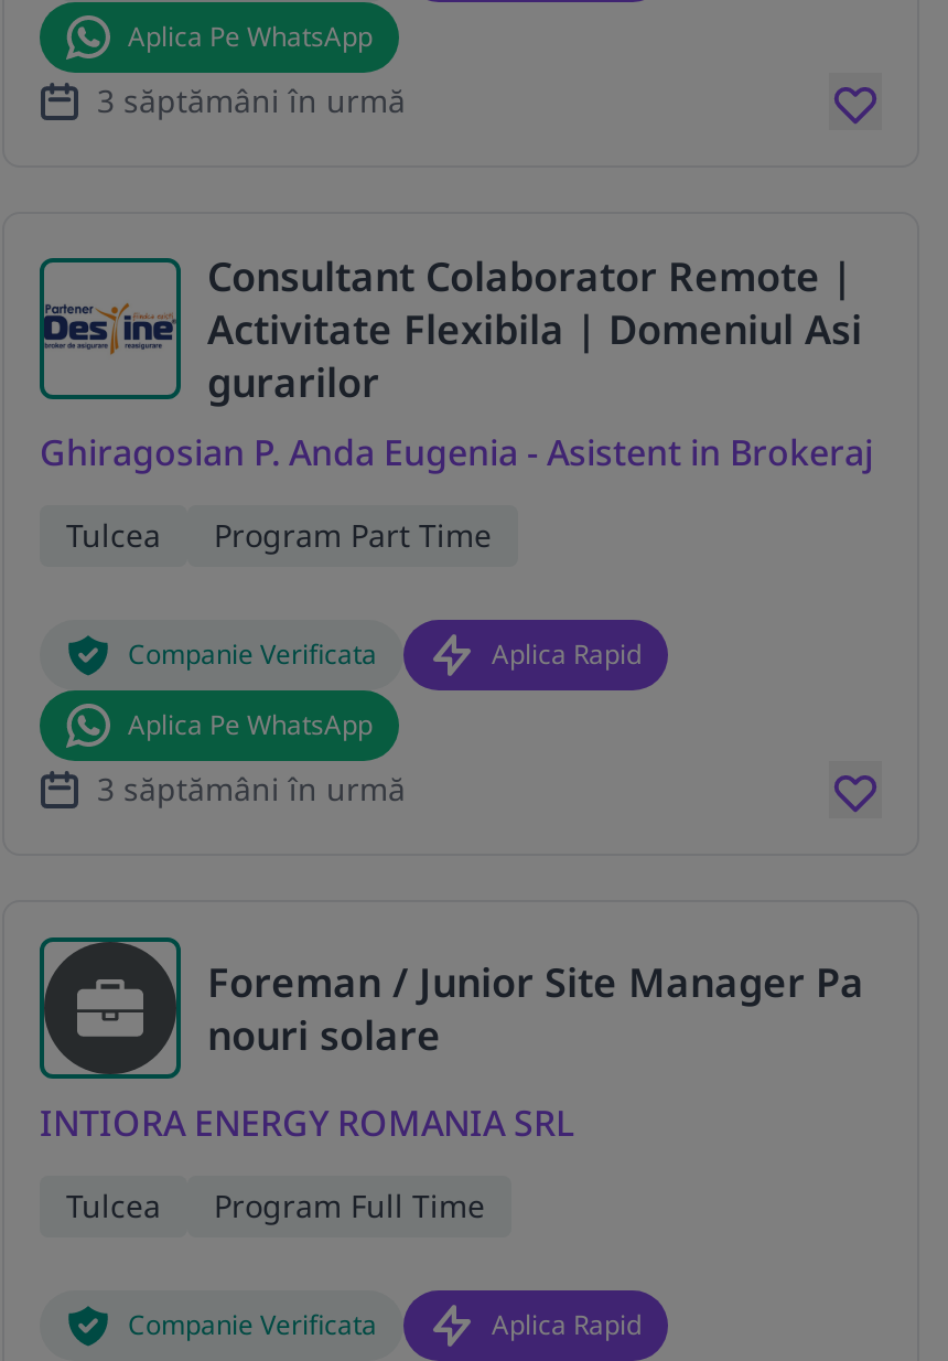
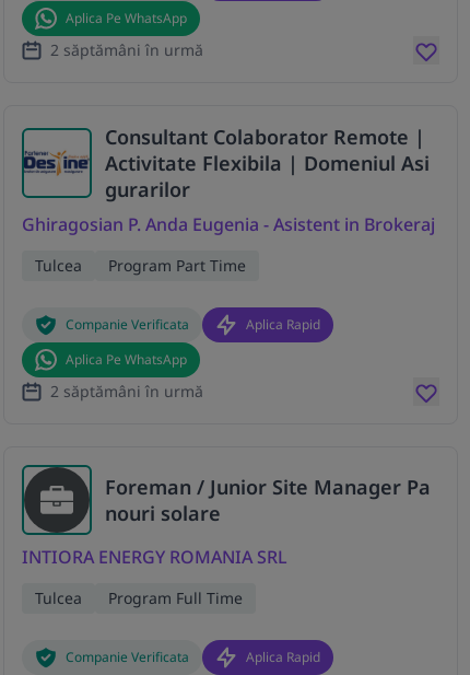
[97,80,406,122] 3 săptămâni în urmă -> [50,40,203,60] 2 săptămâni în urmă
[97,768,406,810] 3 săptămâni în urmă -> [50,381,203,401] 2 săptămâni în urmă

